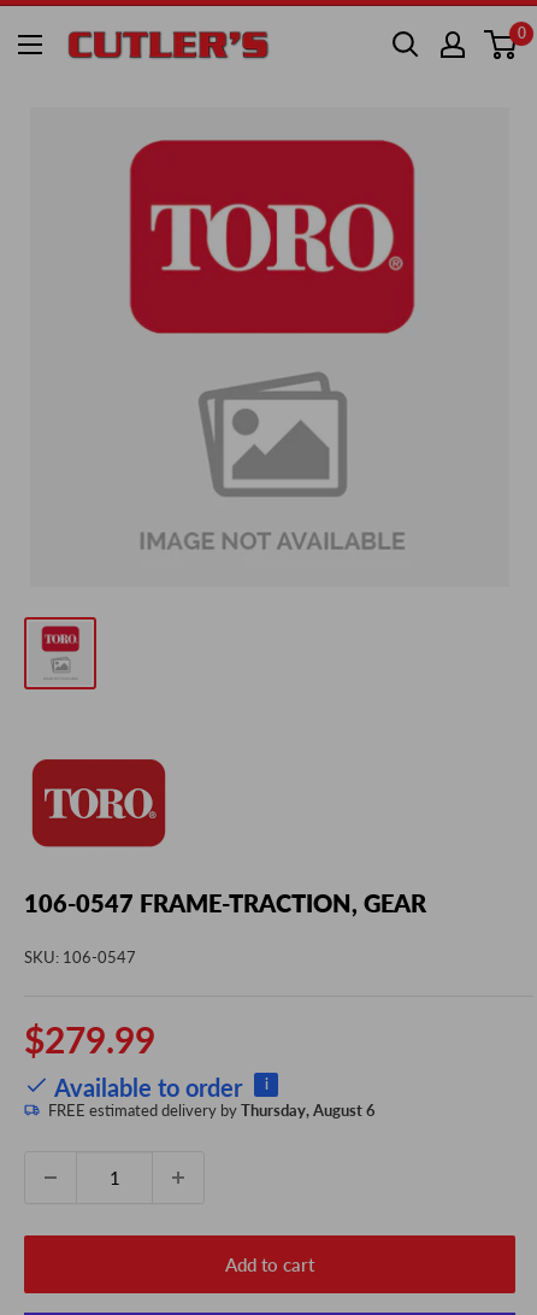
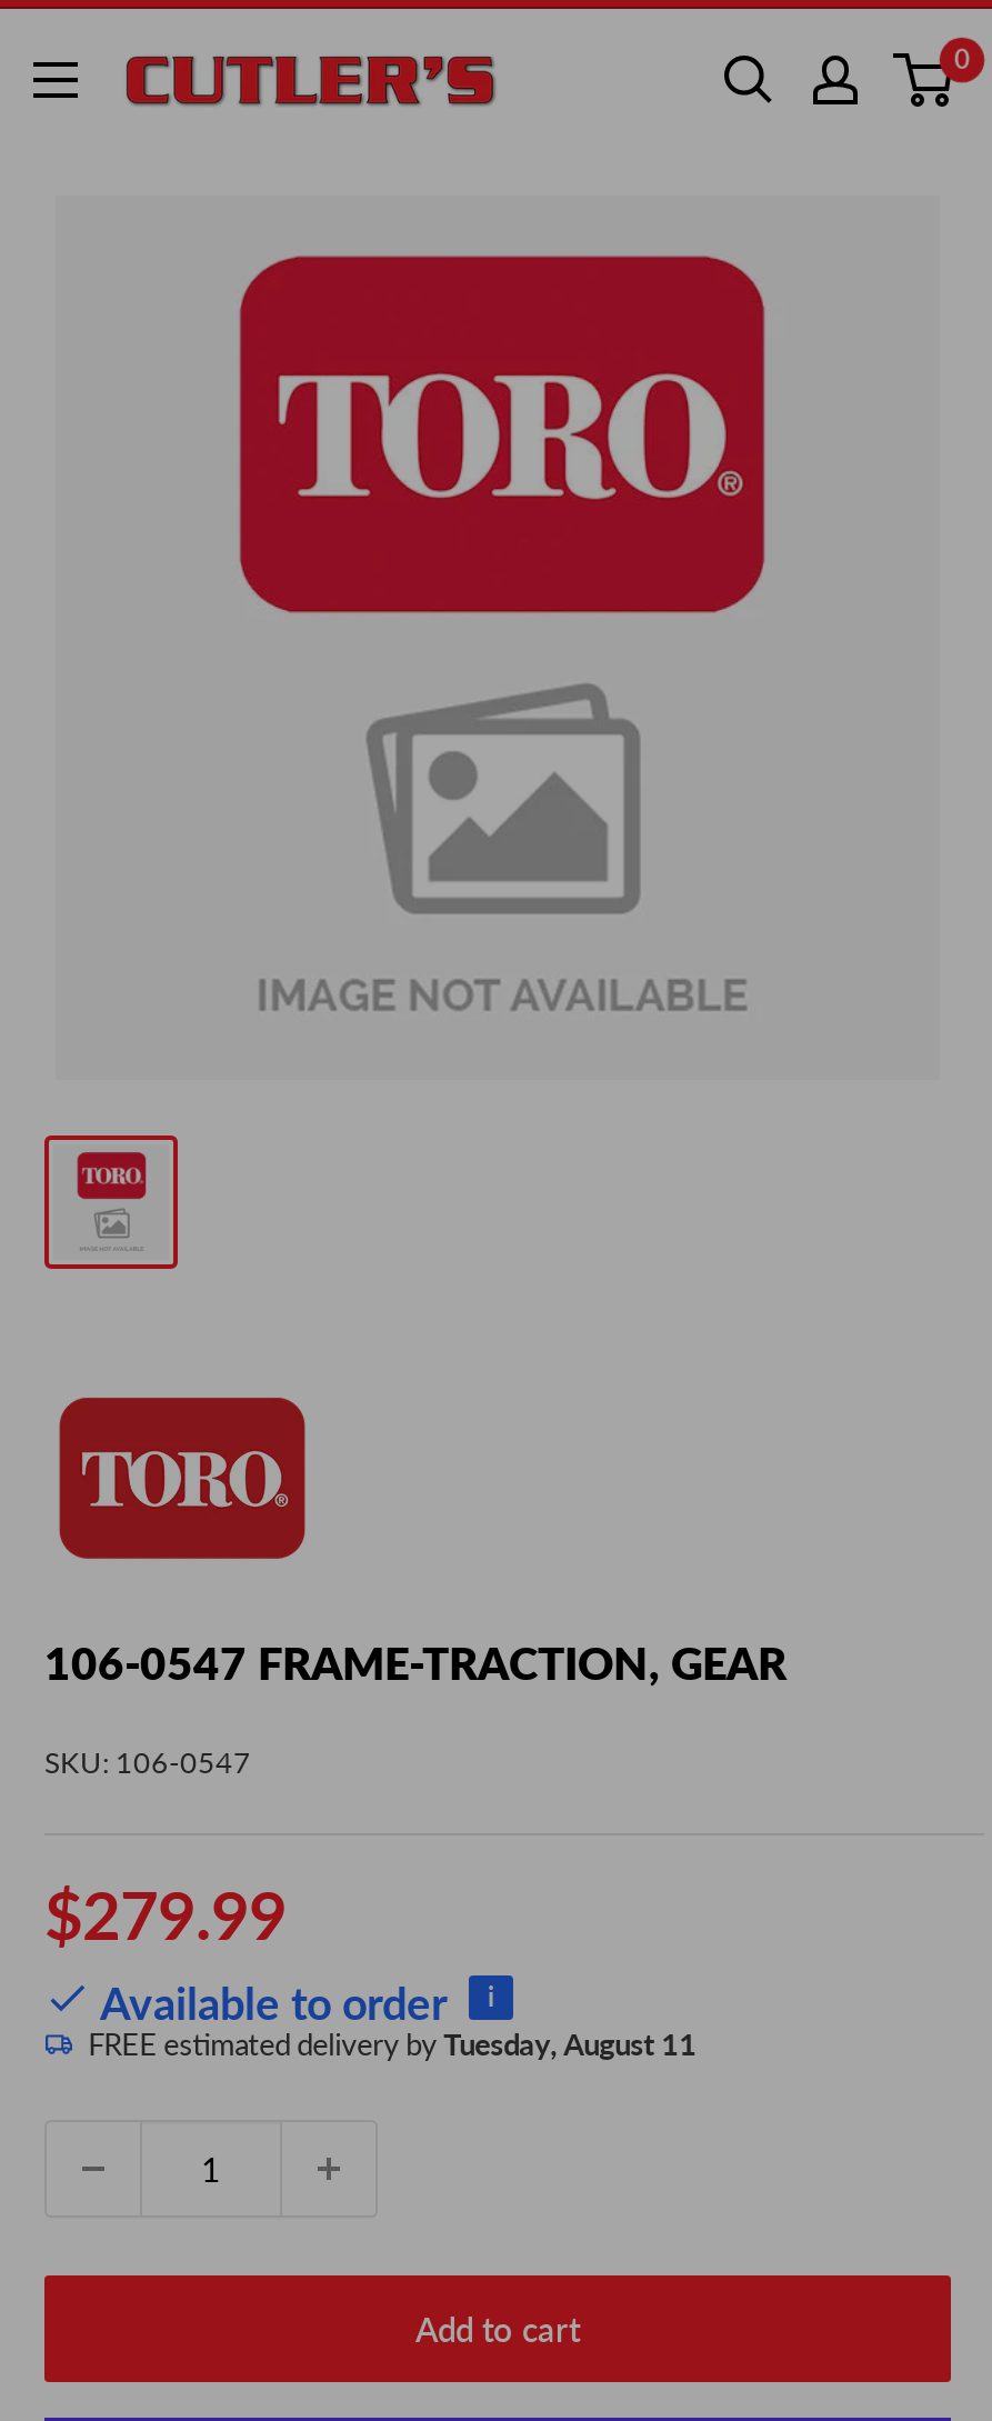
[48,1100,375,1120] FREE estimated delivery by Thursday, August 6 -> [88,2027,697,2062] FREE estimated delivery by Tuesday, August 11

